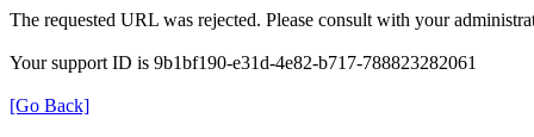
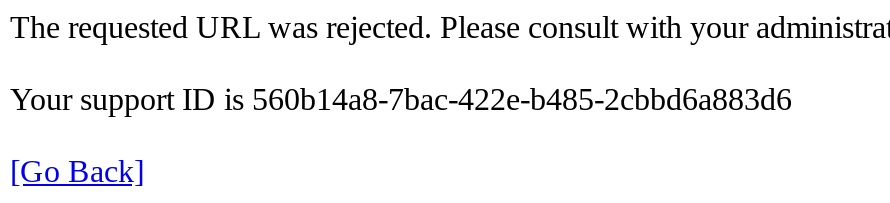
[10,52,477,73] Your support ID is 9b1bf190-e31d-4e82-b717-788823282061 -> [10,82,792,116] Your support ID is 560b14a8-7bac-422e-b485-2cbbd6a883d6

